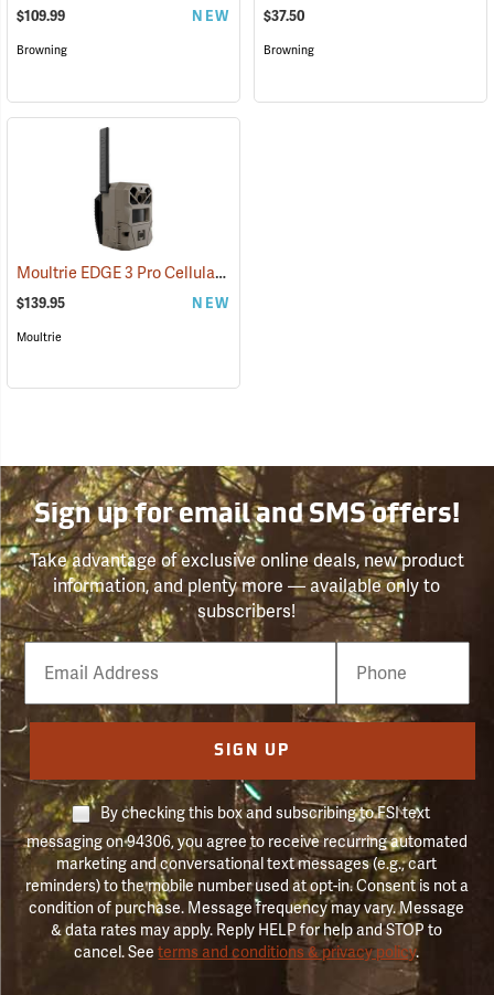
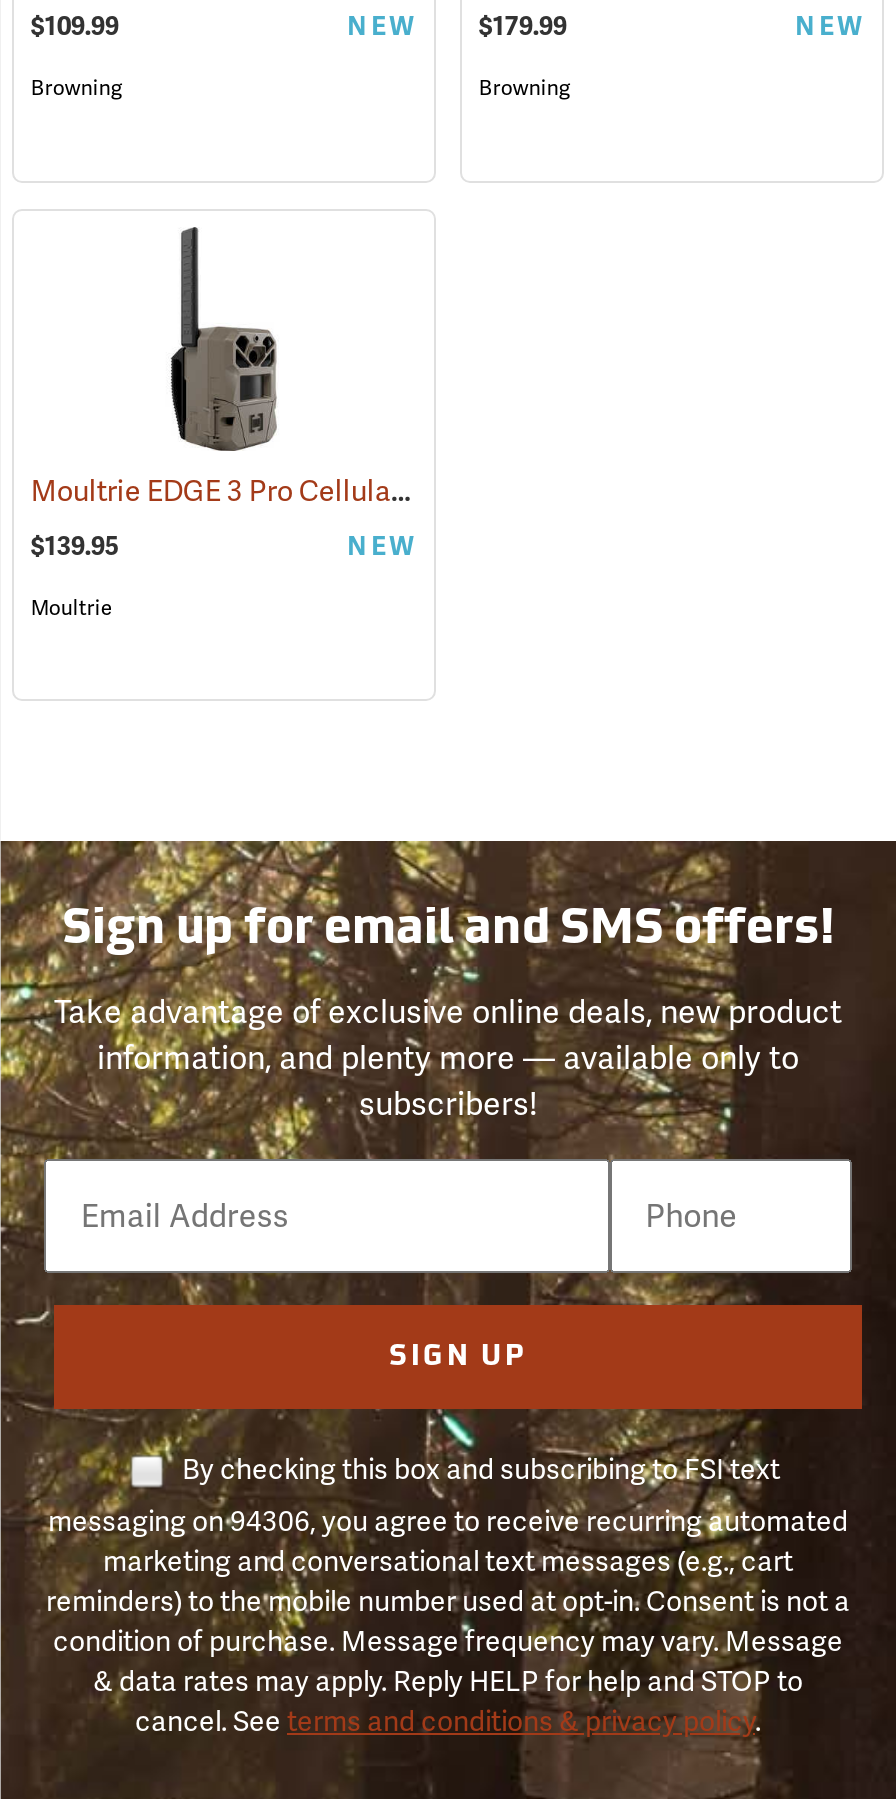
[264,8,305,26] $37.50 -> [479,12,865,44] $179.99 | NEW

